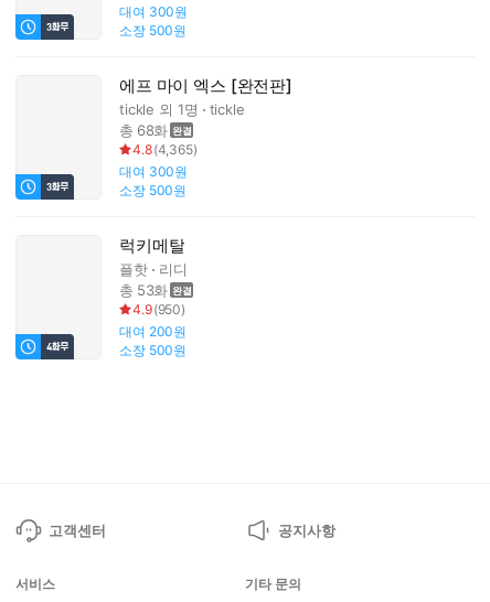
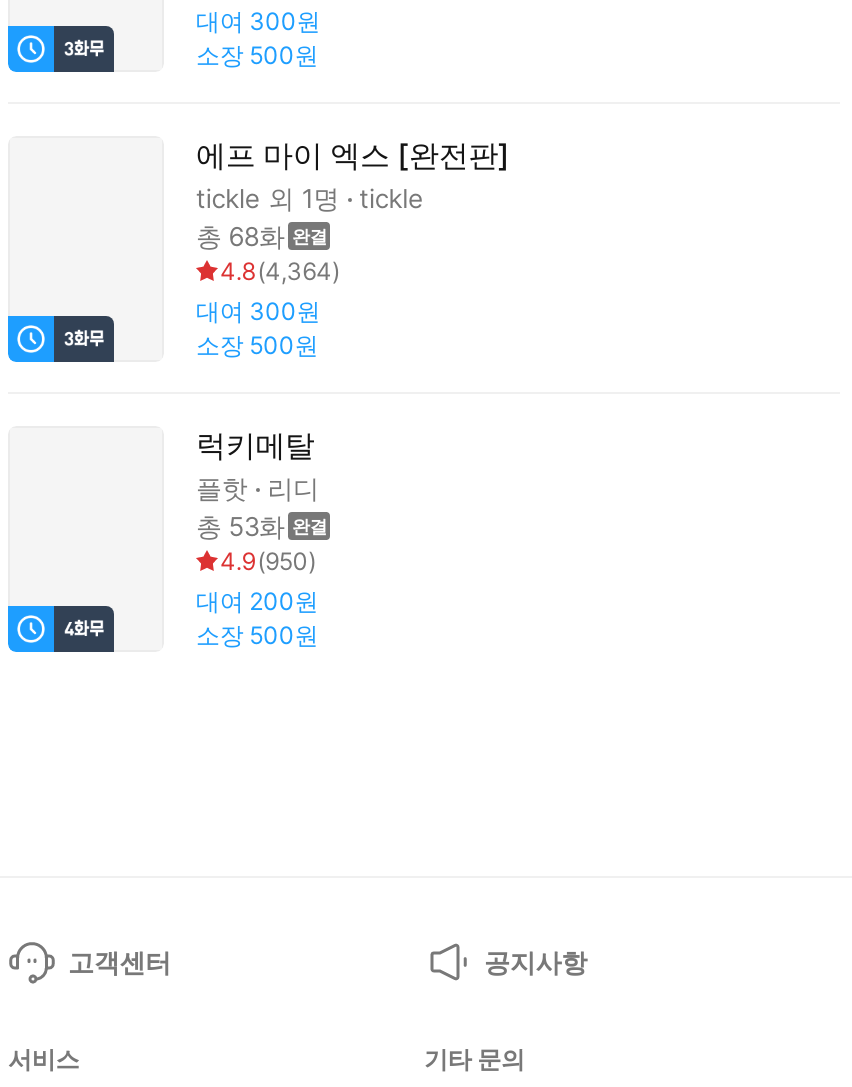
[132,141,197,158] 4.8(4,365) -> [220,256,340,286] 4.8(4,364)

